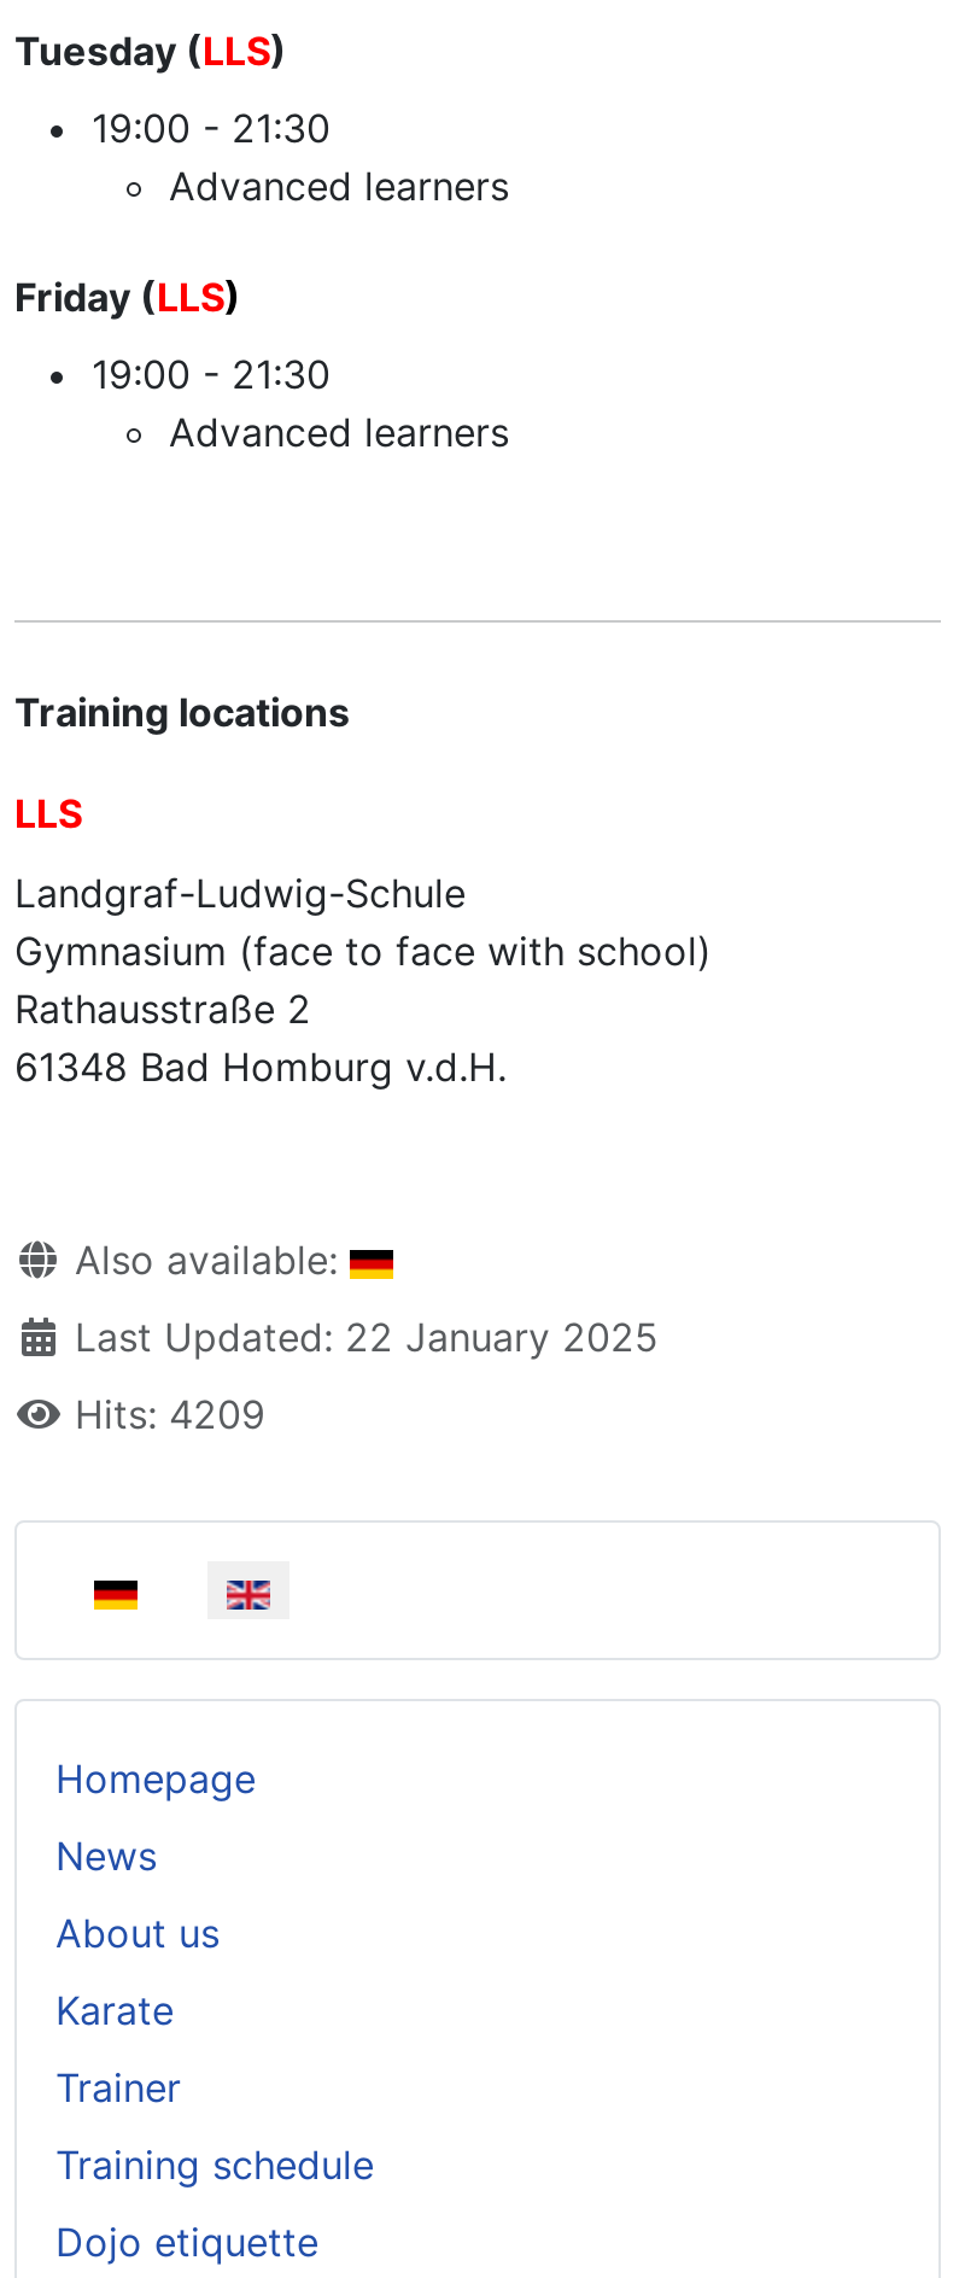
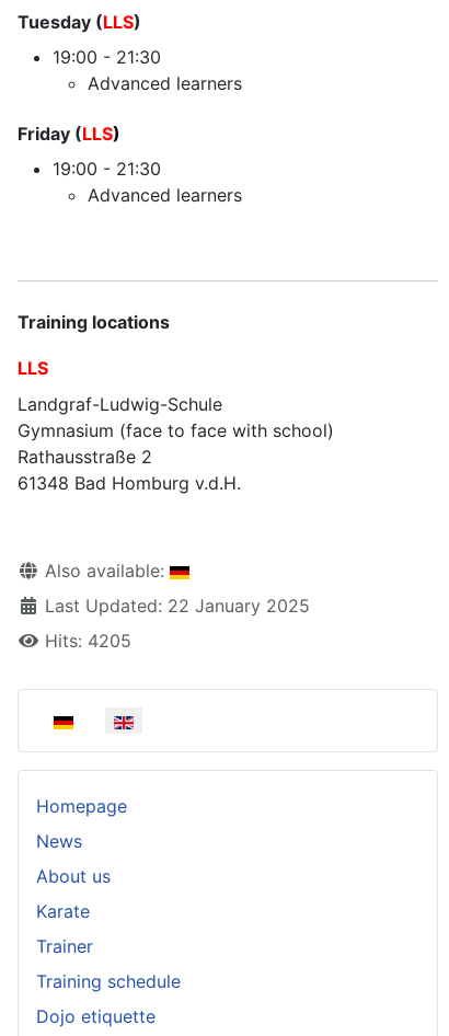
[75,1390,265,1439] Hits: 4209 -> [45,630,131,652] Hits: 4205

